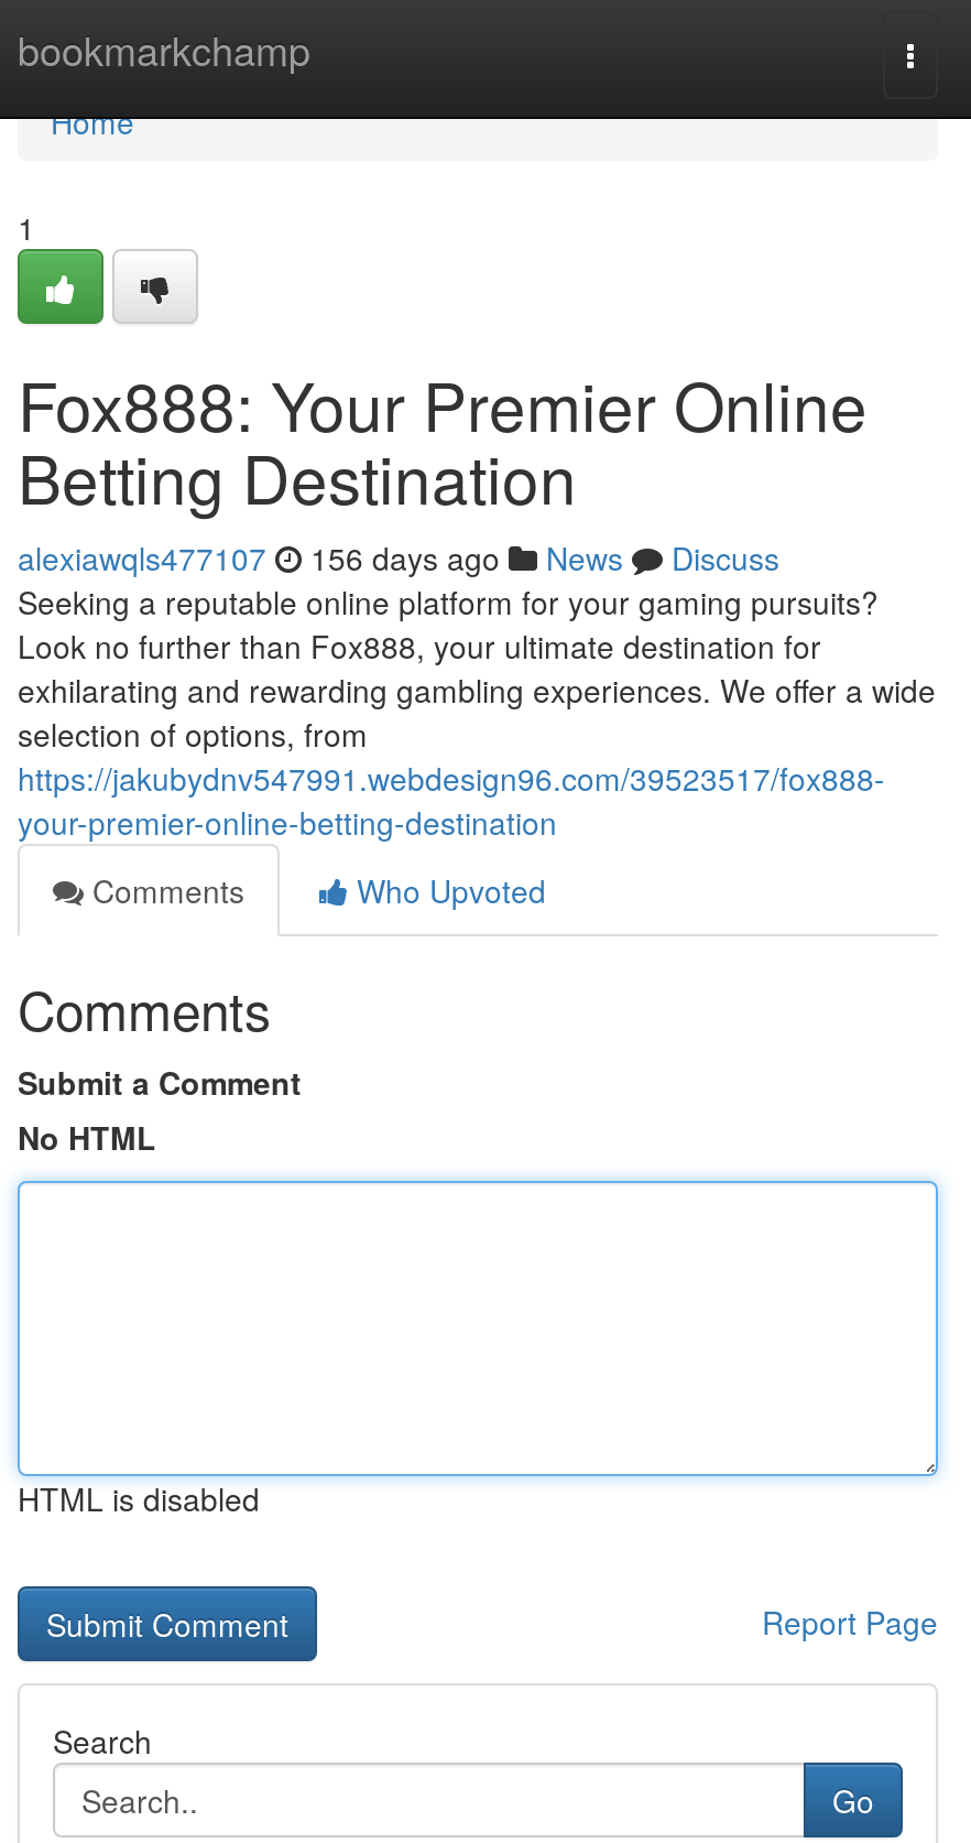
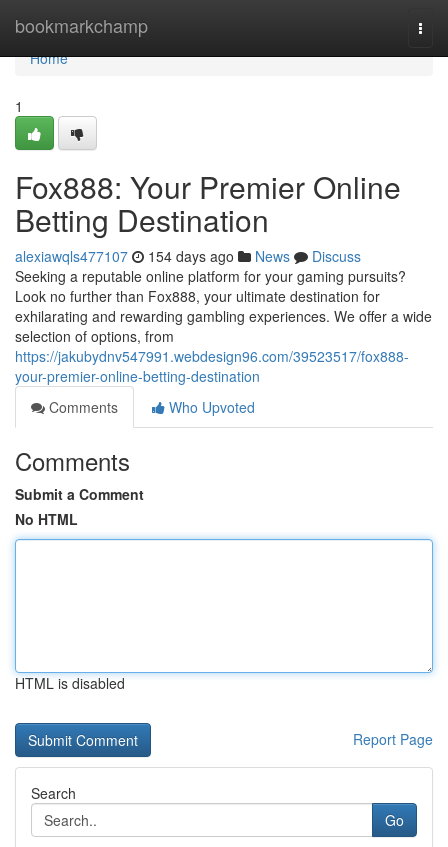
[18,535,779,579] alexiawqls477107 156 days ago News Discuss -> [15,246,361,266] alexiawqls477107 154 days ago News Discuss

